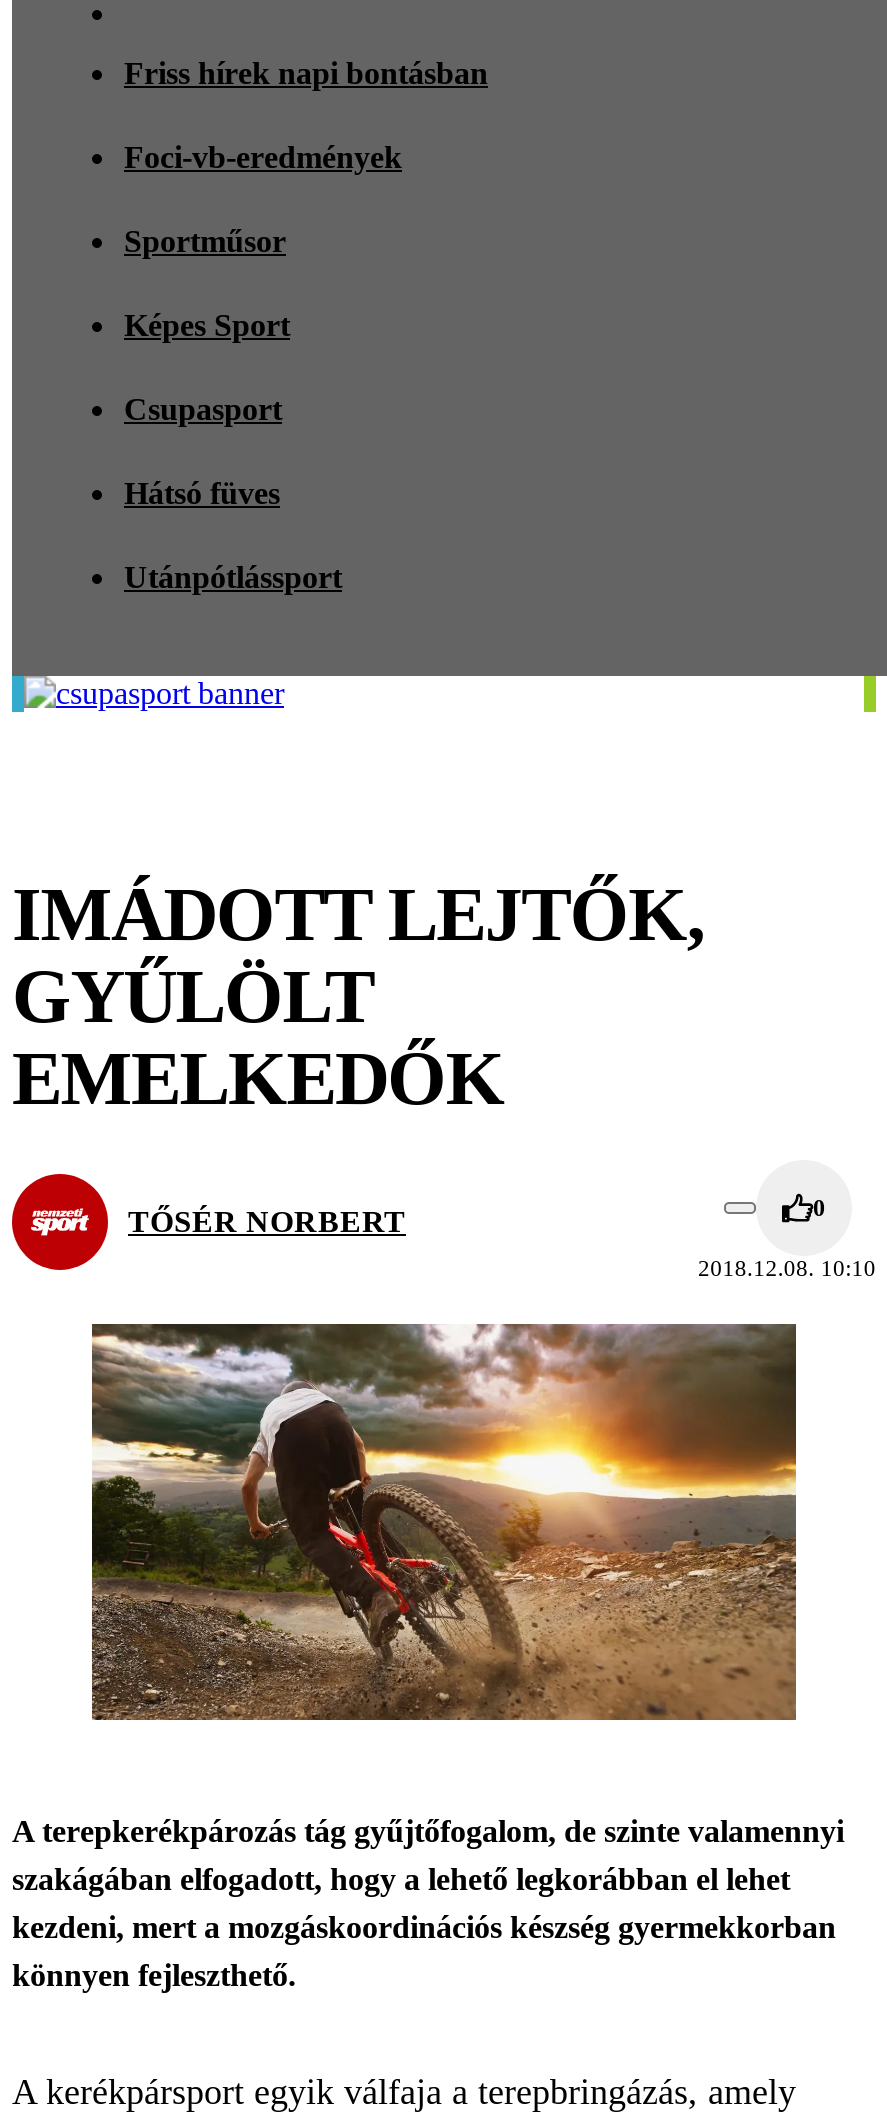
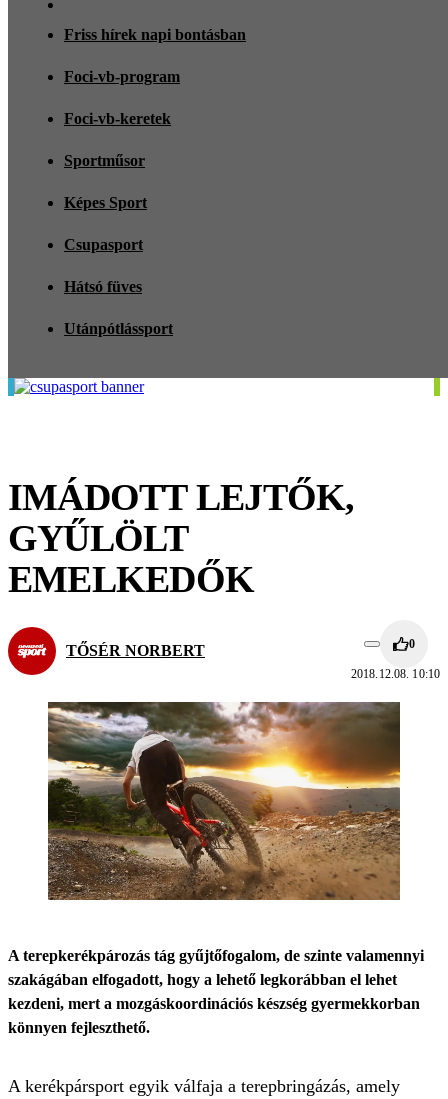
[124,140,402,174] Foci-vb-eredmények -> [64,68,180,127] Foci-vb-program | Foci-vb-keretek

